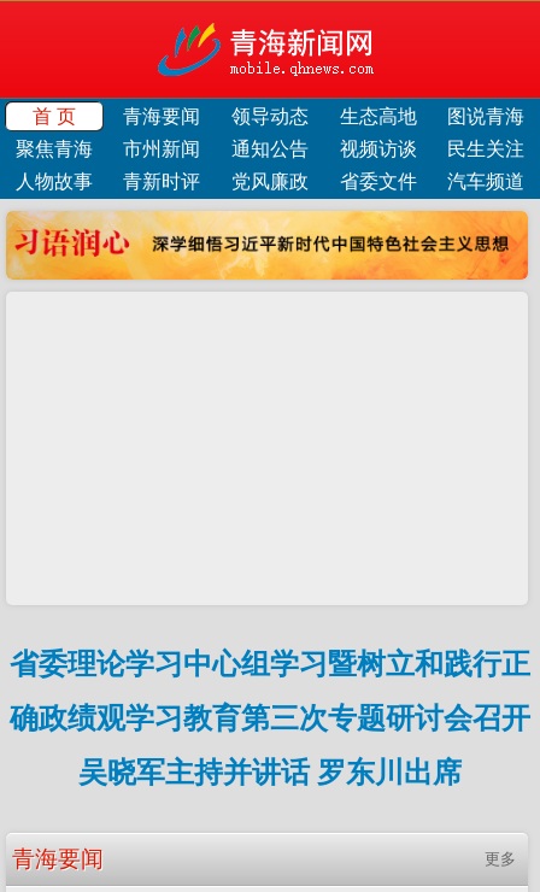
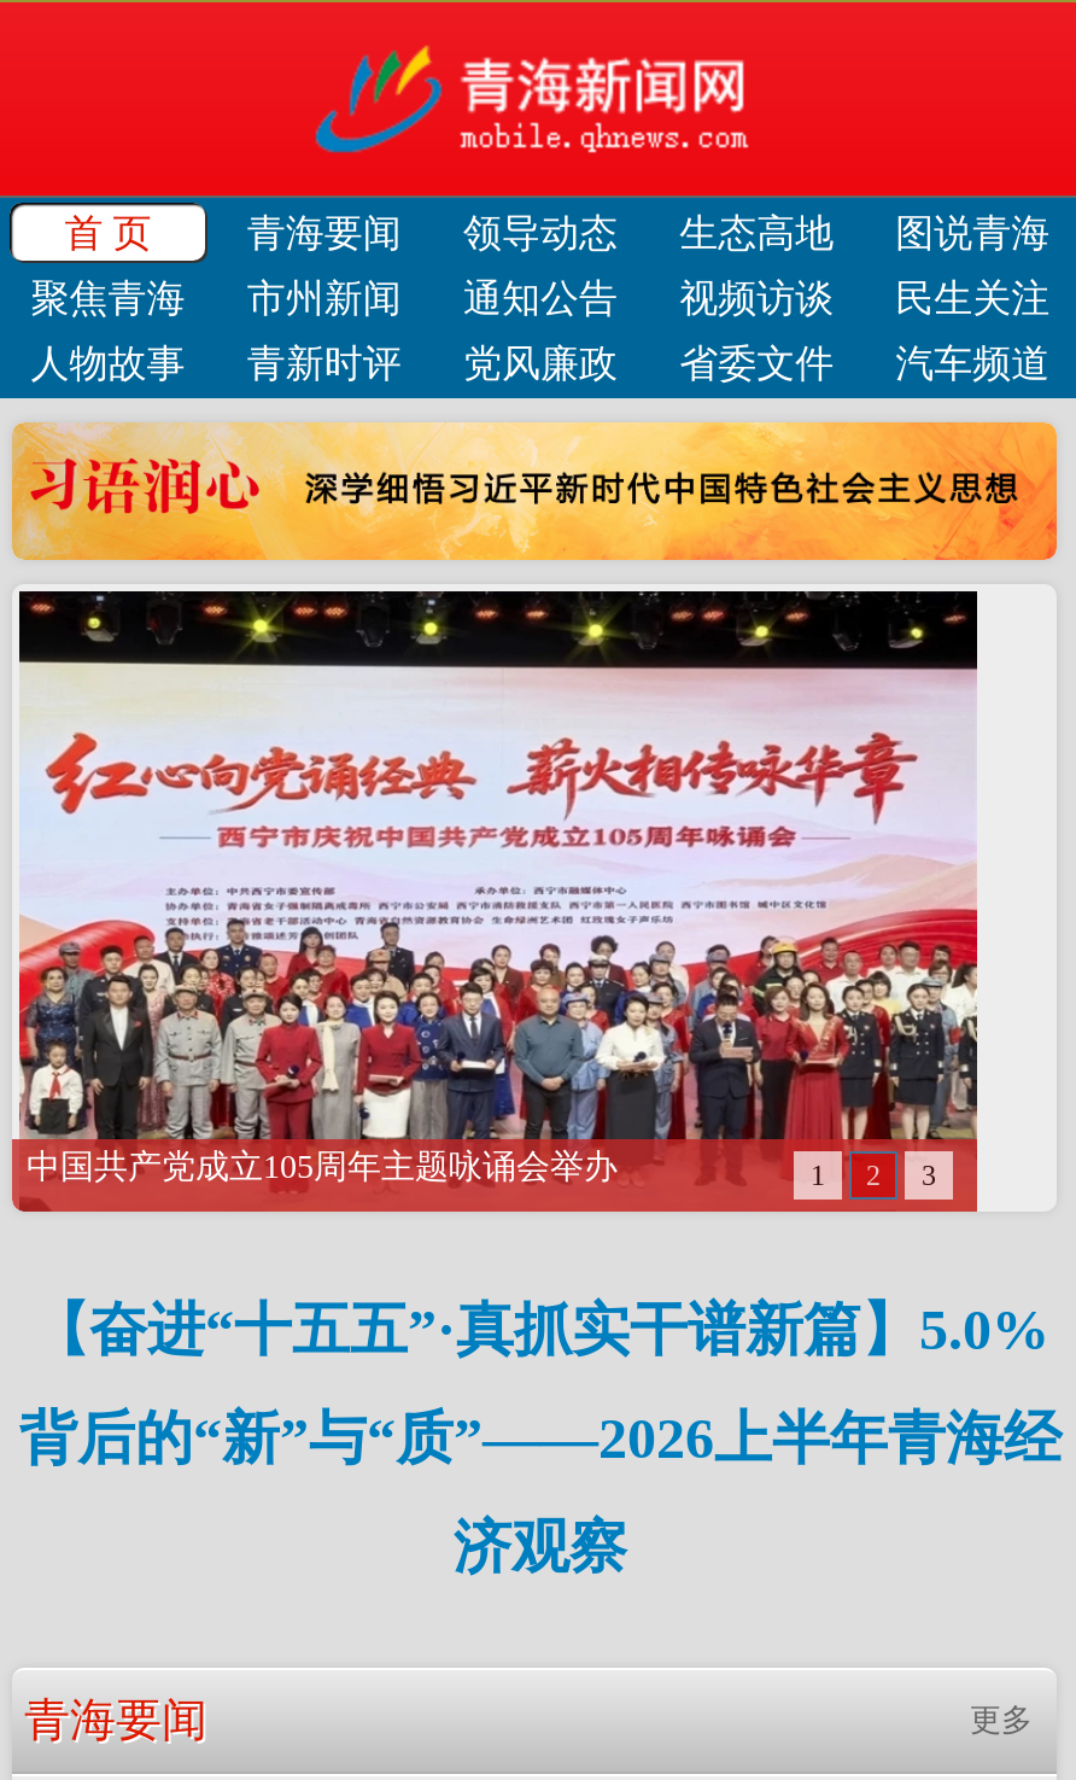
none -> [10,589,979,1214] [image]
[10,648,530,680] 省委理论学习中心组学习暨树立和践行正 -> [31,1298,1049,1361] 【奋进“十五五”·真抓实干谱新篇】5.0%
[10,703,530,734] 确政绩观学习教育第三次专题研讨会召开 -> [19,1407,1062,1470] 背后的“新”与“质”——2026上半年青海经
[78,757,462,788] 吴晓军主持并讲话 罗东川出席 -> [454,1515,627,1578] 济观察

